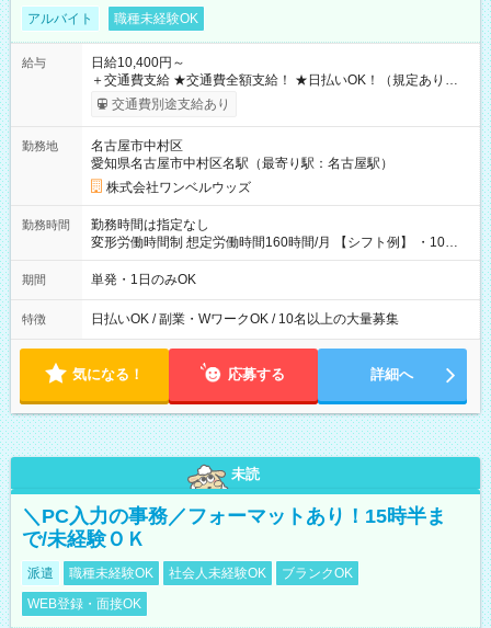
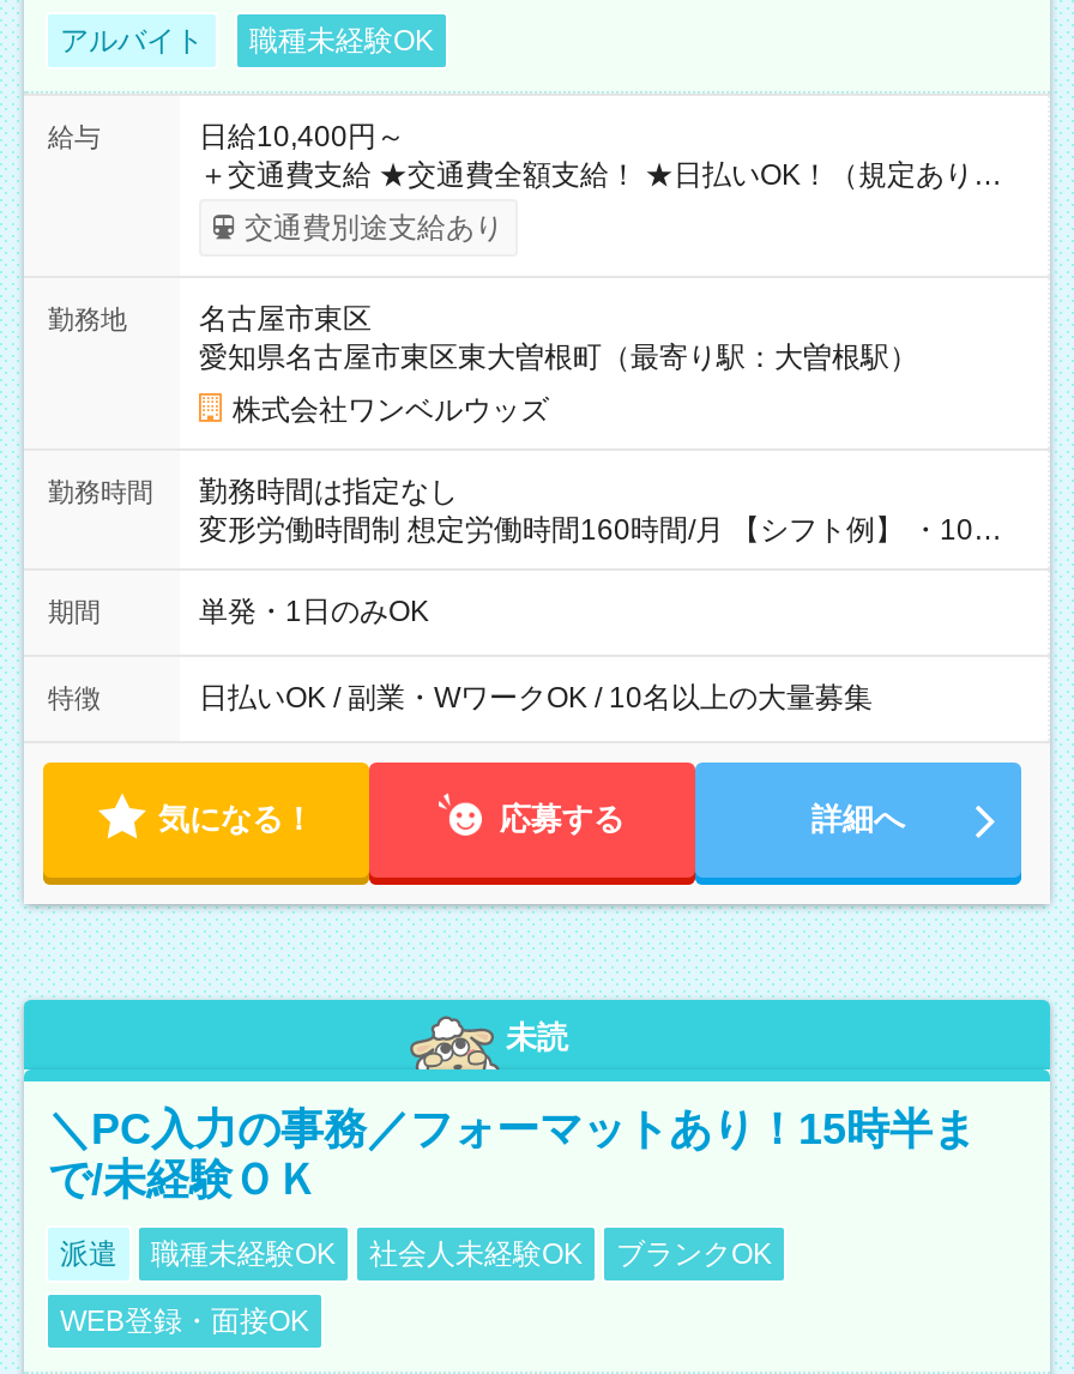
[91,138,393,171] 名古屋市中村区 | 愛知県名古屋市中村区名駅（最寄り駅：名古屋駅） -> [199,302,918,374] 名古屋市東区 | 愛知県名古屋市東区東大曽根町（最寄り駅：大曽根駅）

